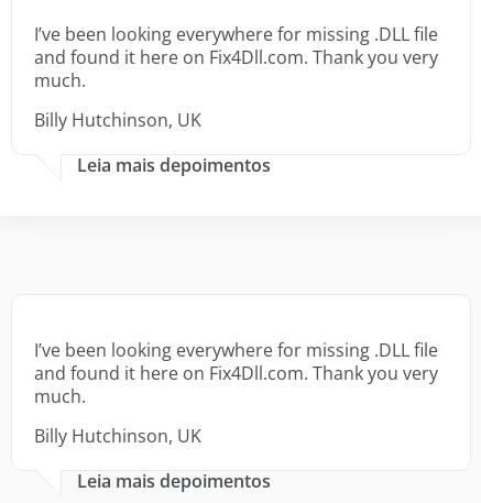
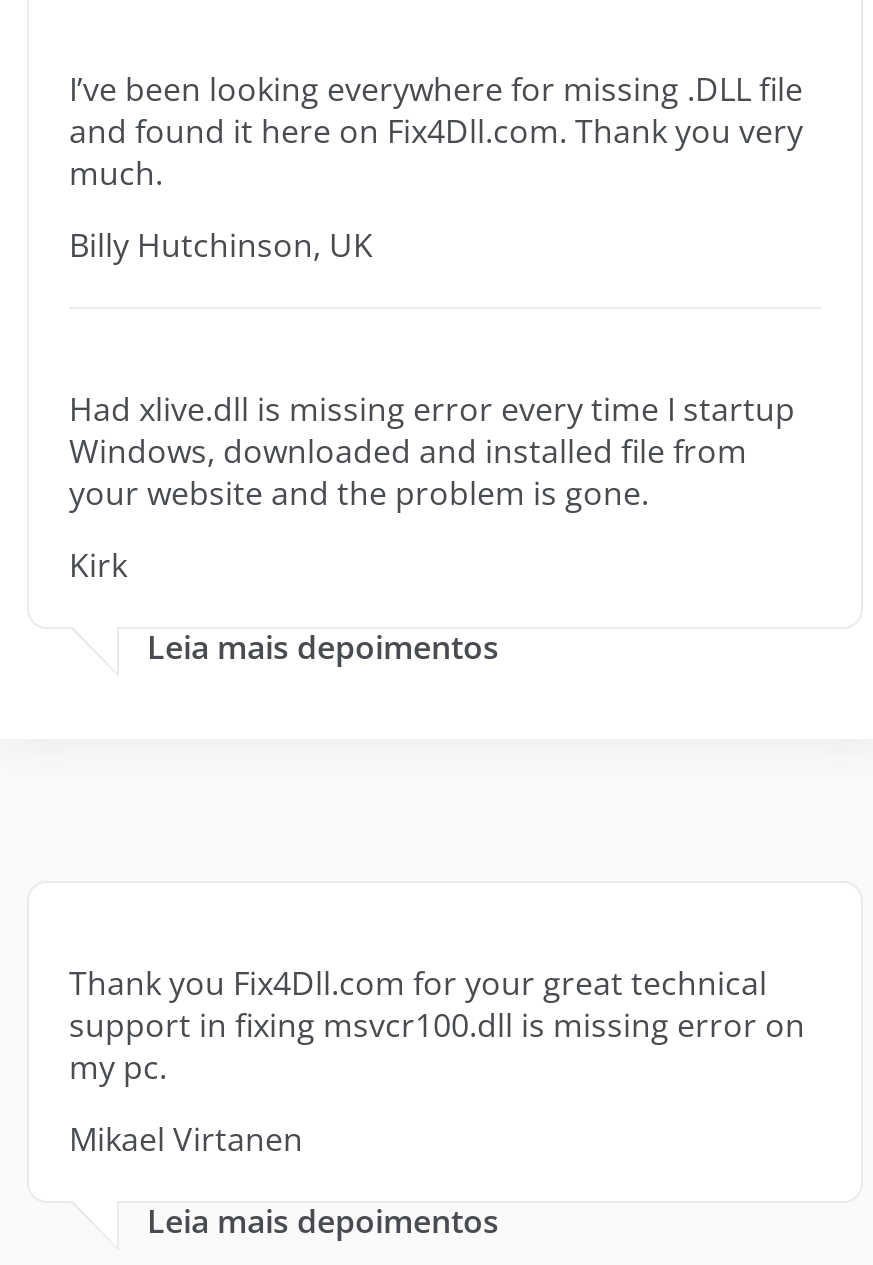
none -> [69,387,795,587] Had xlive.dll is missing error every time I startup | Windows, downloaded and installed file from | your website and the problem is gone. | Kirk
[34,338,438,408] I’ve been looking everywhere for missing .DLL file | and found it here on Fix4Dll.com. Thank you very | much. -> [69,961,805,1089] Thank you Fix4Dll.com for your great technical | support in fixing msvcr100.dll is missing error on | my pc.
[34,424,201,448] Billy Hutchinson, UK -> [69,1117,303,1161] Mikael Virtanen

